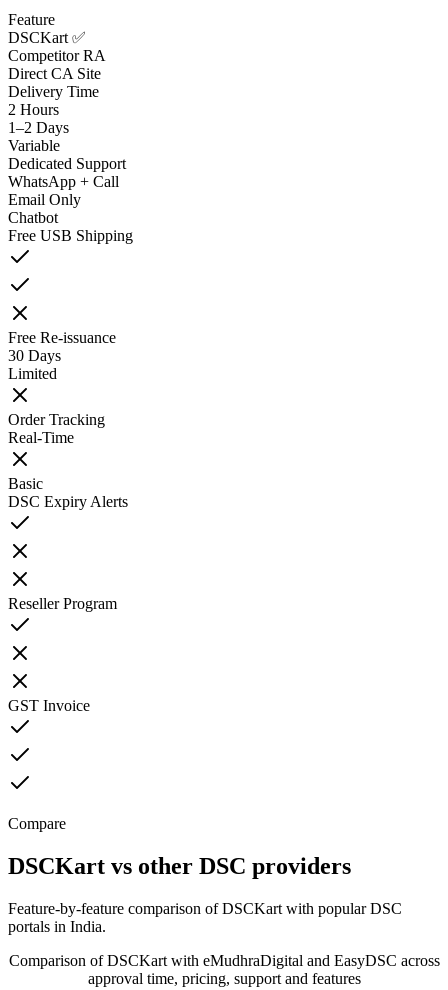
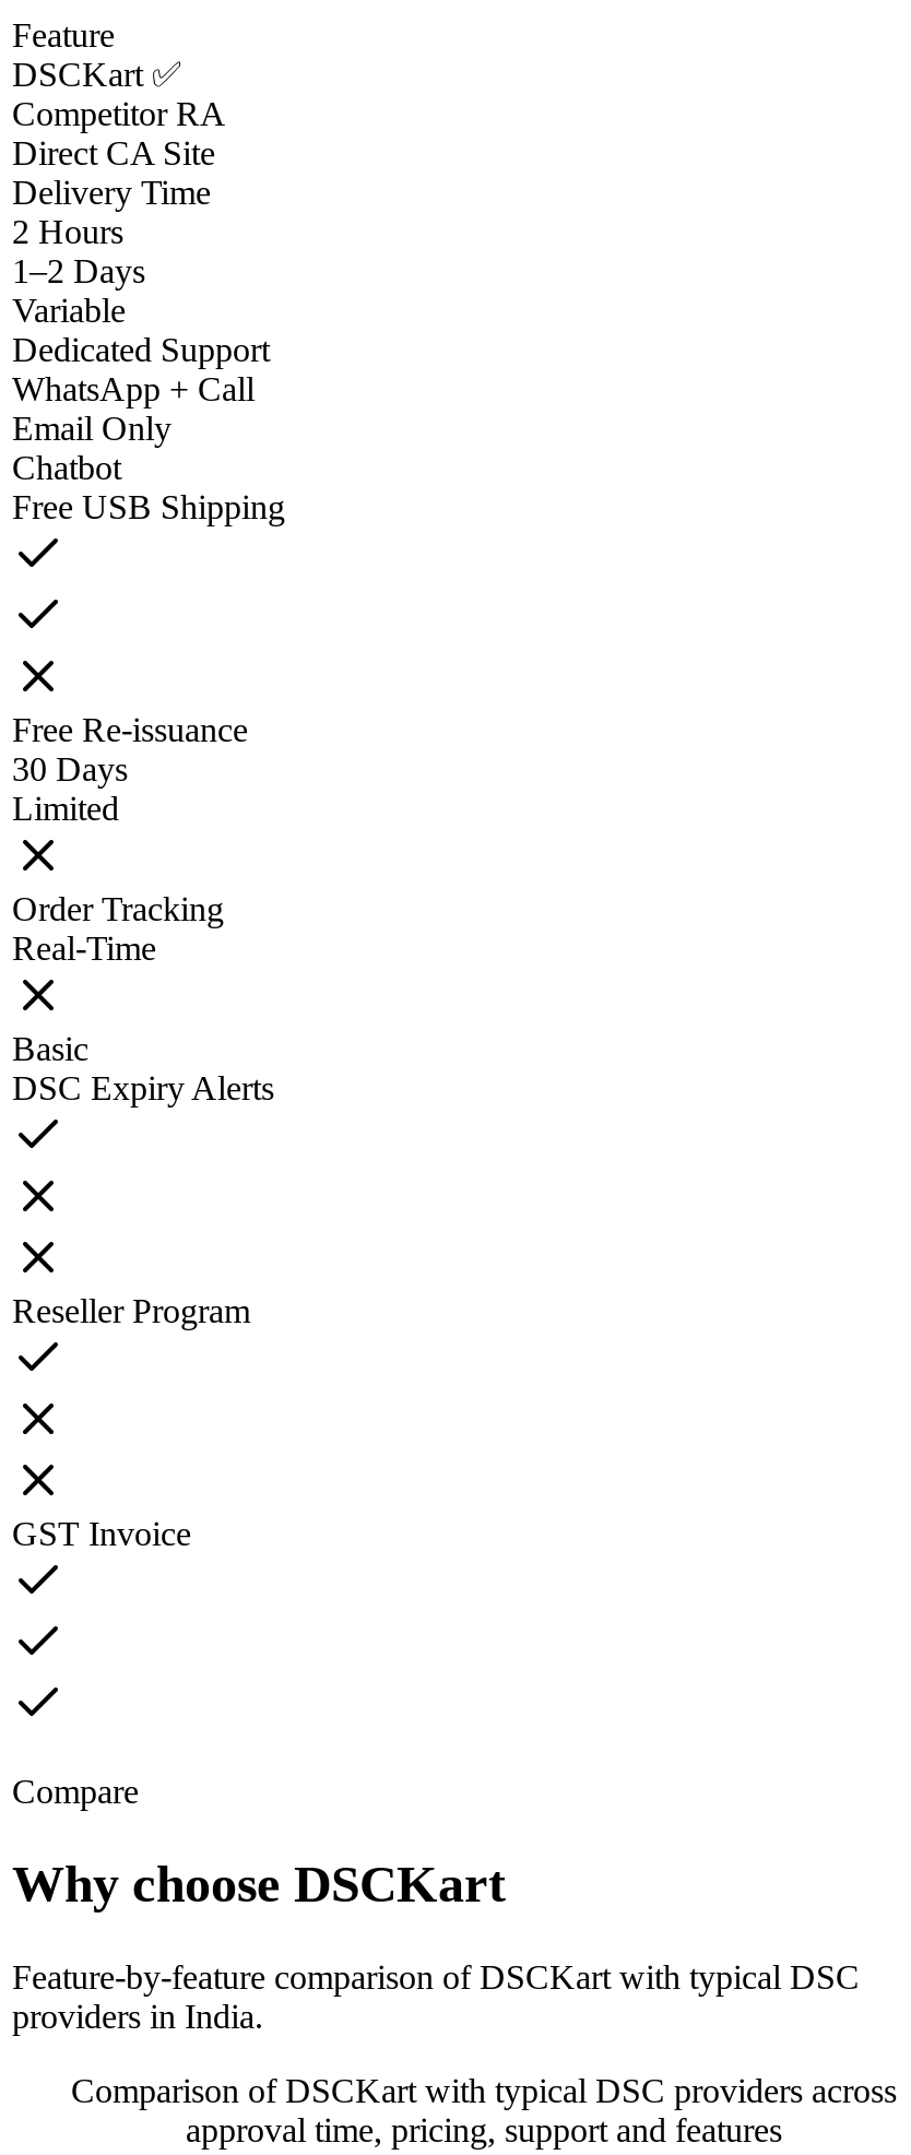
[8,853,351,879] DSCKart vs other DSC providers -> [12,1856,506,1913] Why choose DSCKart
[8,900,402,935] Feature-by-feature comparison of DSCKart with popular DSC | portals in India. -> [12,1959,860,2035] Feature-by-feature comparison of DSCKart with typical DSC | providers in India.
[8,952,439,969] Comparison of DSCKart with eMudhraDigital and EasyDSC across -> [71,2072,897,2110] Comparison of DSCKart with typical DSC providers across

